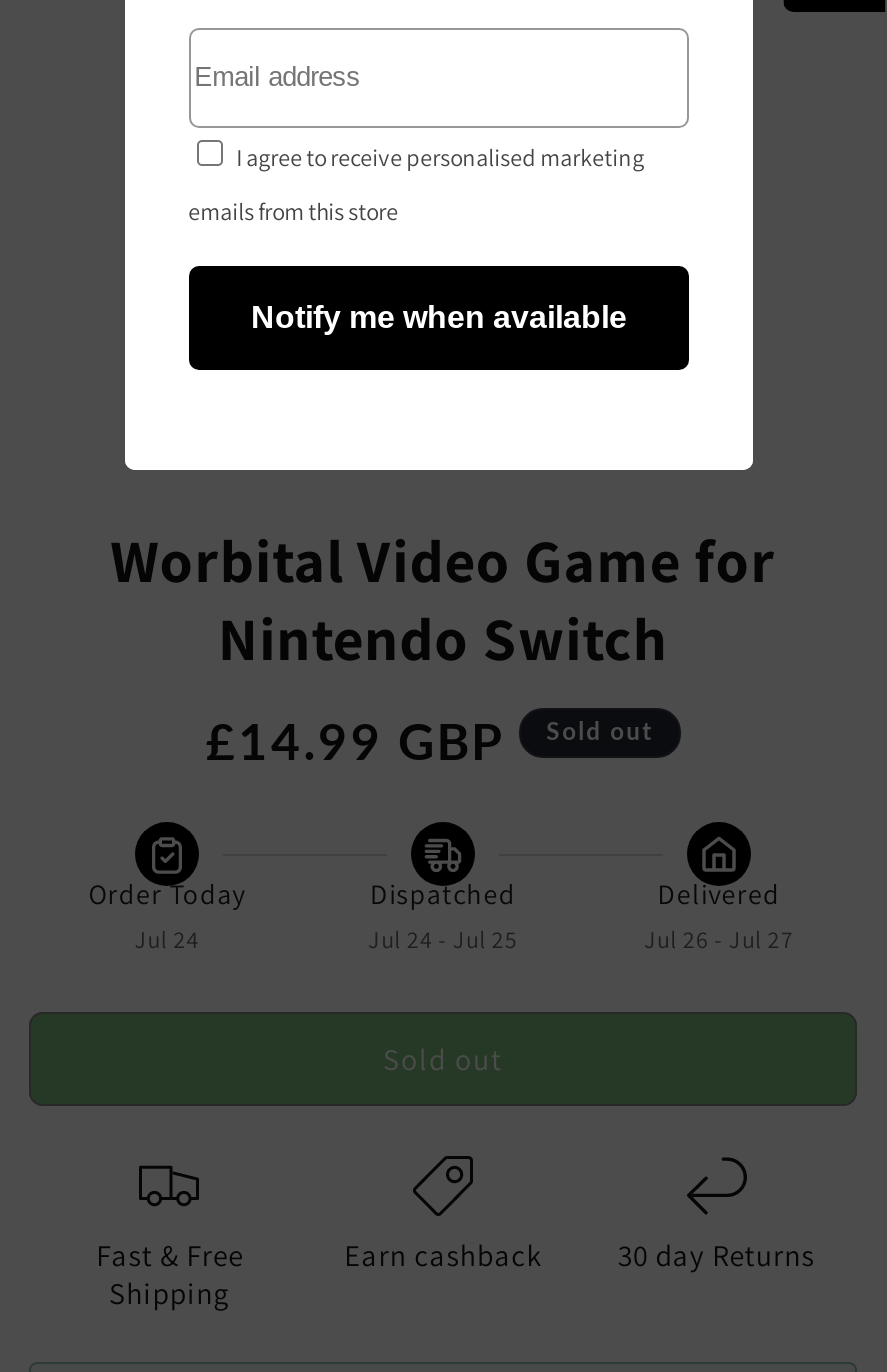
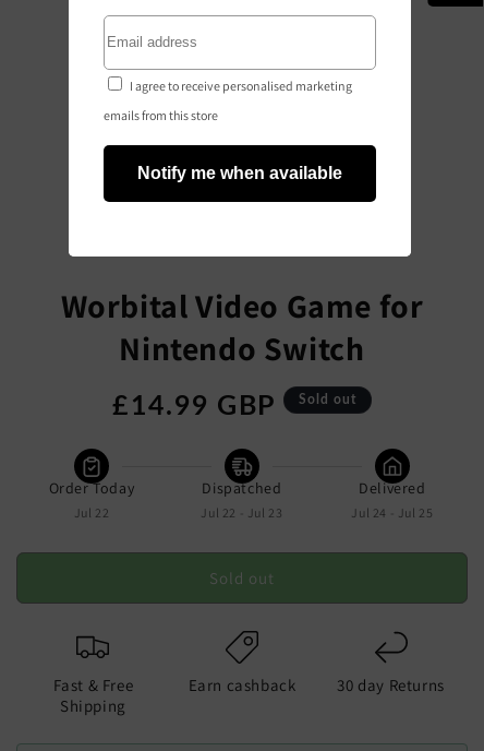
[134,924,200,954] Jul 24 -> [74,504,109,521] Jul 22
[368,924,518,954] Jul 24 - Jul 25 -> [201,504,283,521] Jul 22 - Jul 23
[644,924,794,954] Jul 26 - Jul 27 -> [352,504,433,521] Jul 24 - Jul 25

